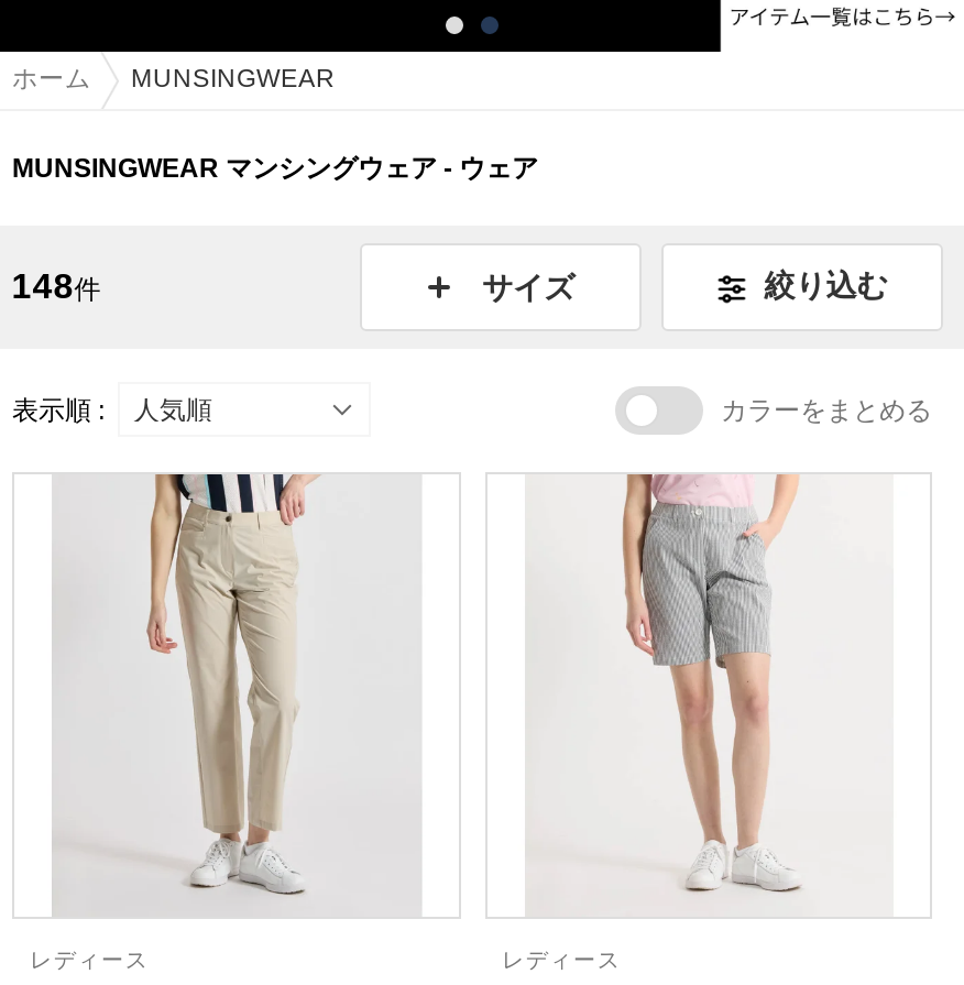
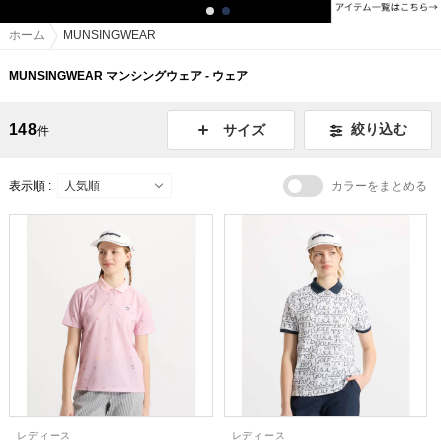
[127,472,320,915] [image] -> [60,215,150,416] [image]
[609,472,818,917] [image] -> [279,215,376,417] [image]

